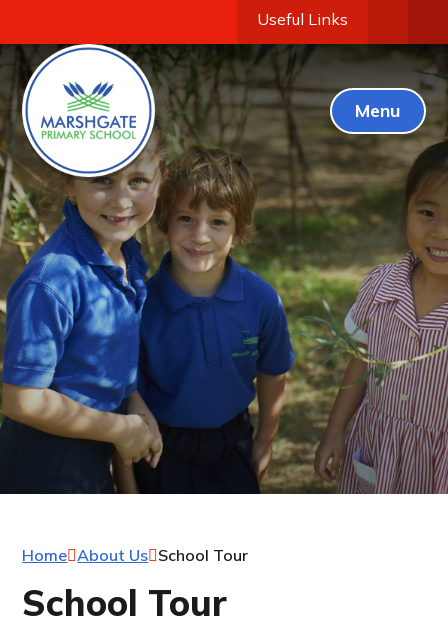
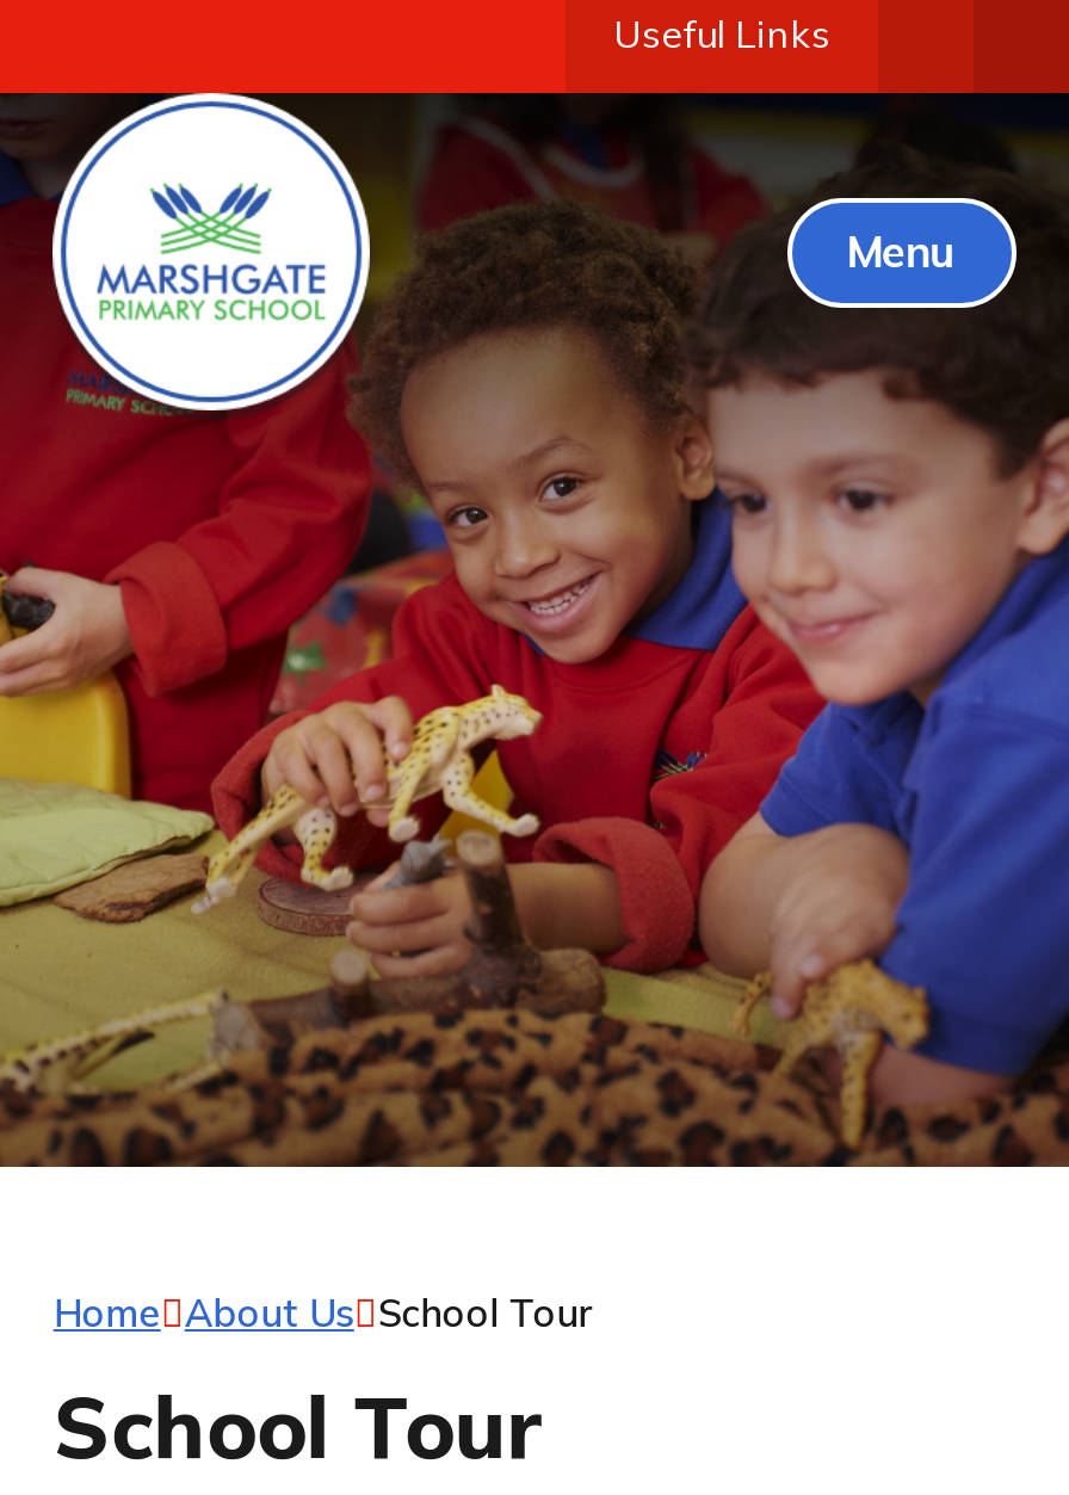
[3,46,445,495] [image] -> [7,95,1062,1169] [image]

